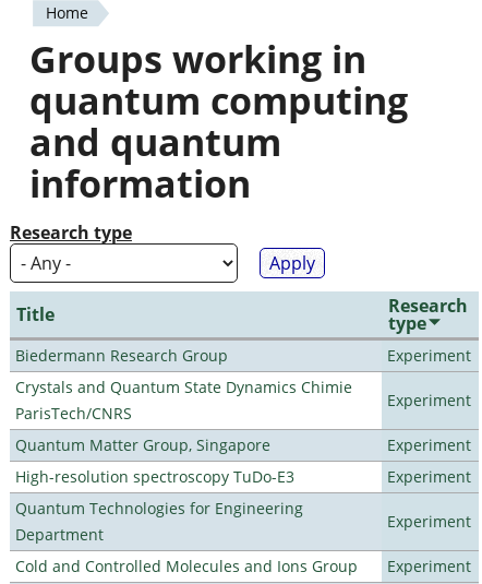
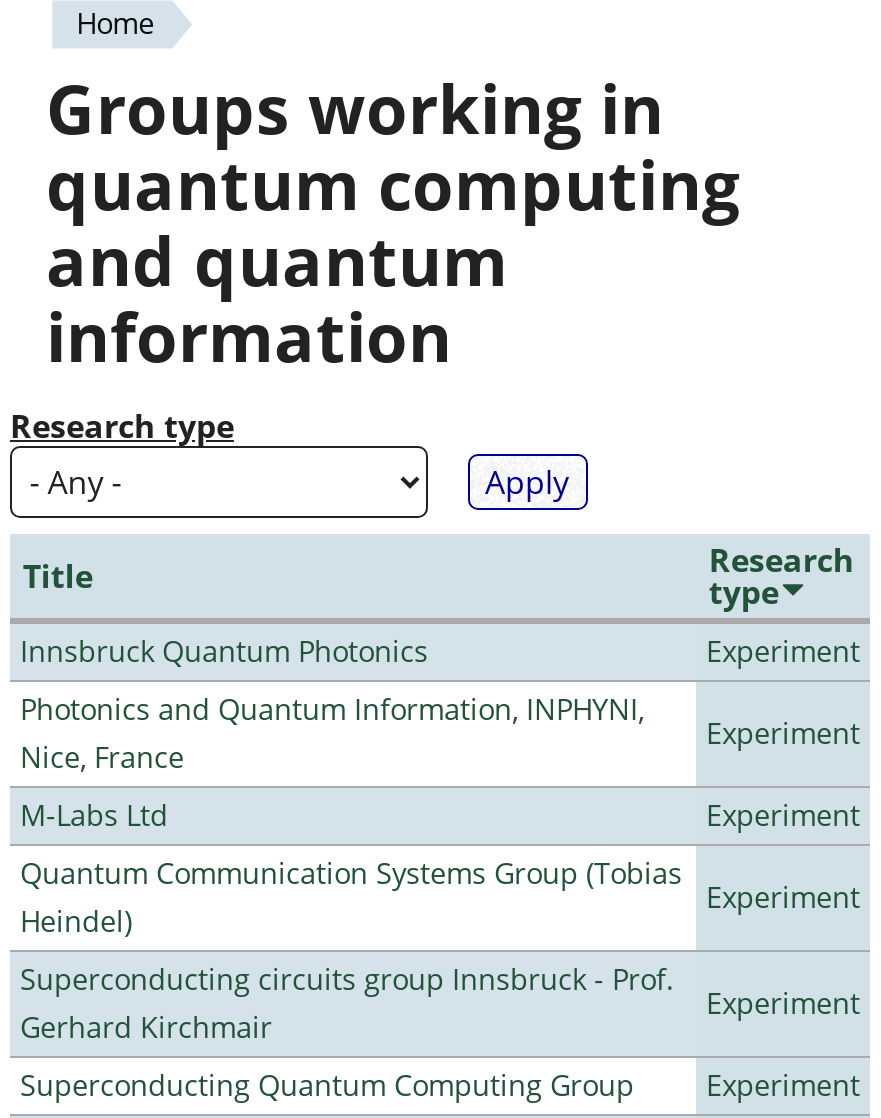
[15,345,228,366] Biedermann Research Group -> [20,632,428,670] Innsbruck Quantum Photonics
[15,377,352,424] Crystals and Quantum State Dynamics Chimie | ParisTech/CNRS -> [20,690,644,776] Photonics and Quantum Information, INPHYNI, | Nice, France
[15,434,270,455] Quantum Matter Group, Singapore -> [20,796,168,834] M-Labs Ltd
[15,466,294,487] High-resolution spectroscopy TuDo-E3 -> [20,854,682,940] Quantum Communication Systems Group (Tobias | Heindel)
[15,498,303,545] Quantum Technologies for Engineering | Department -> [20,960,674,1046] Superconducting circuits group Innsbruck - Prof. | Gerhard Kirchmair
[15,556,358,576] Cold and Controlled Molecules and Ions Group -> [20,1066,634,1104] Superconducting Quantum Computing Group

